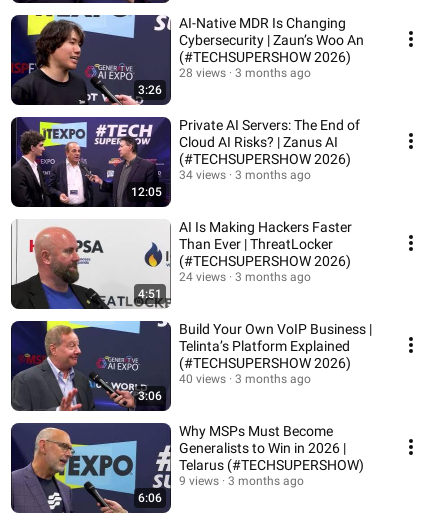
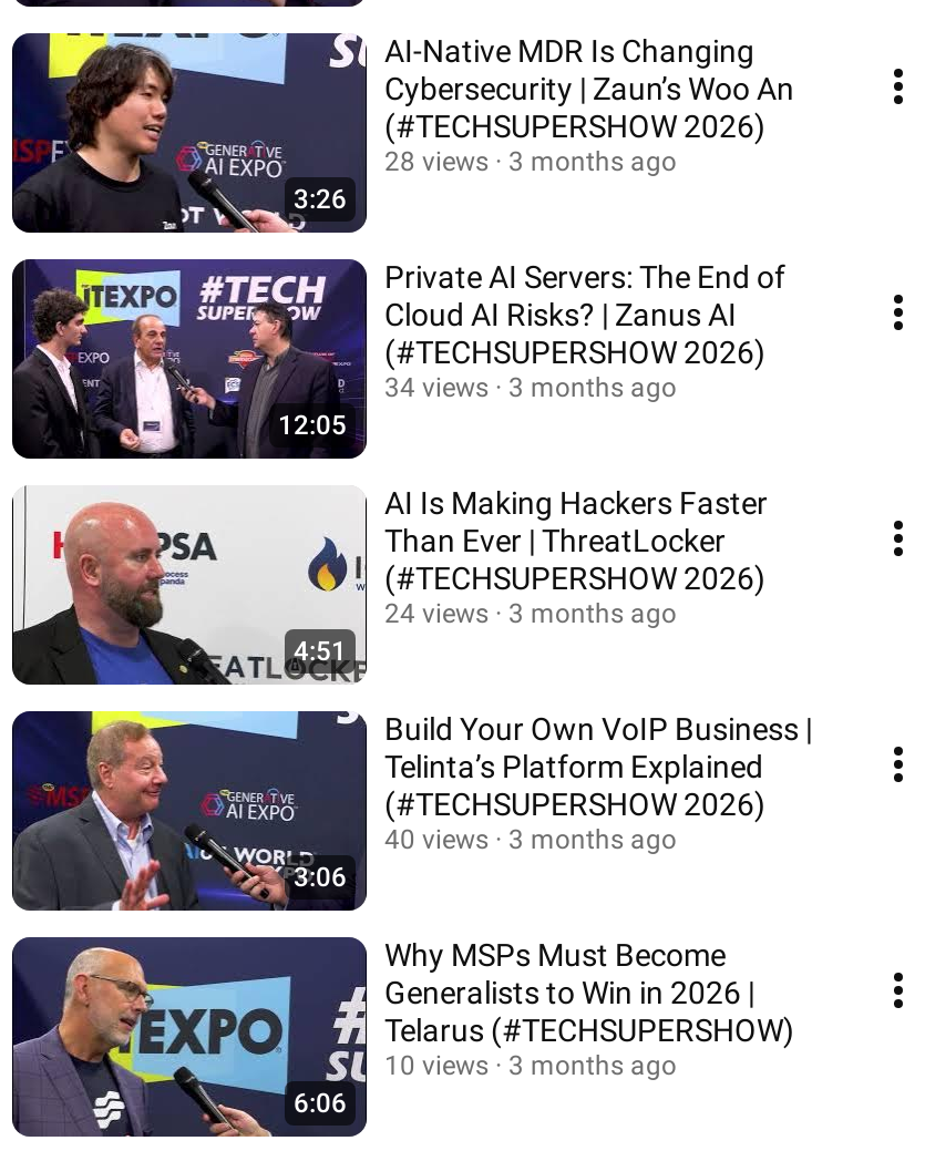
[179,474,304,488] 9 views 3 months ago -> [384,1050,677,1081] 10 views 3 months ago

